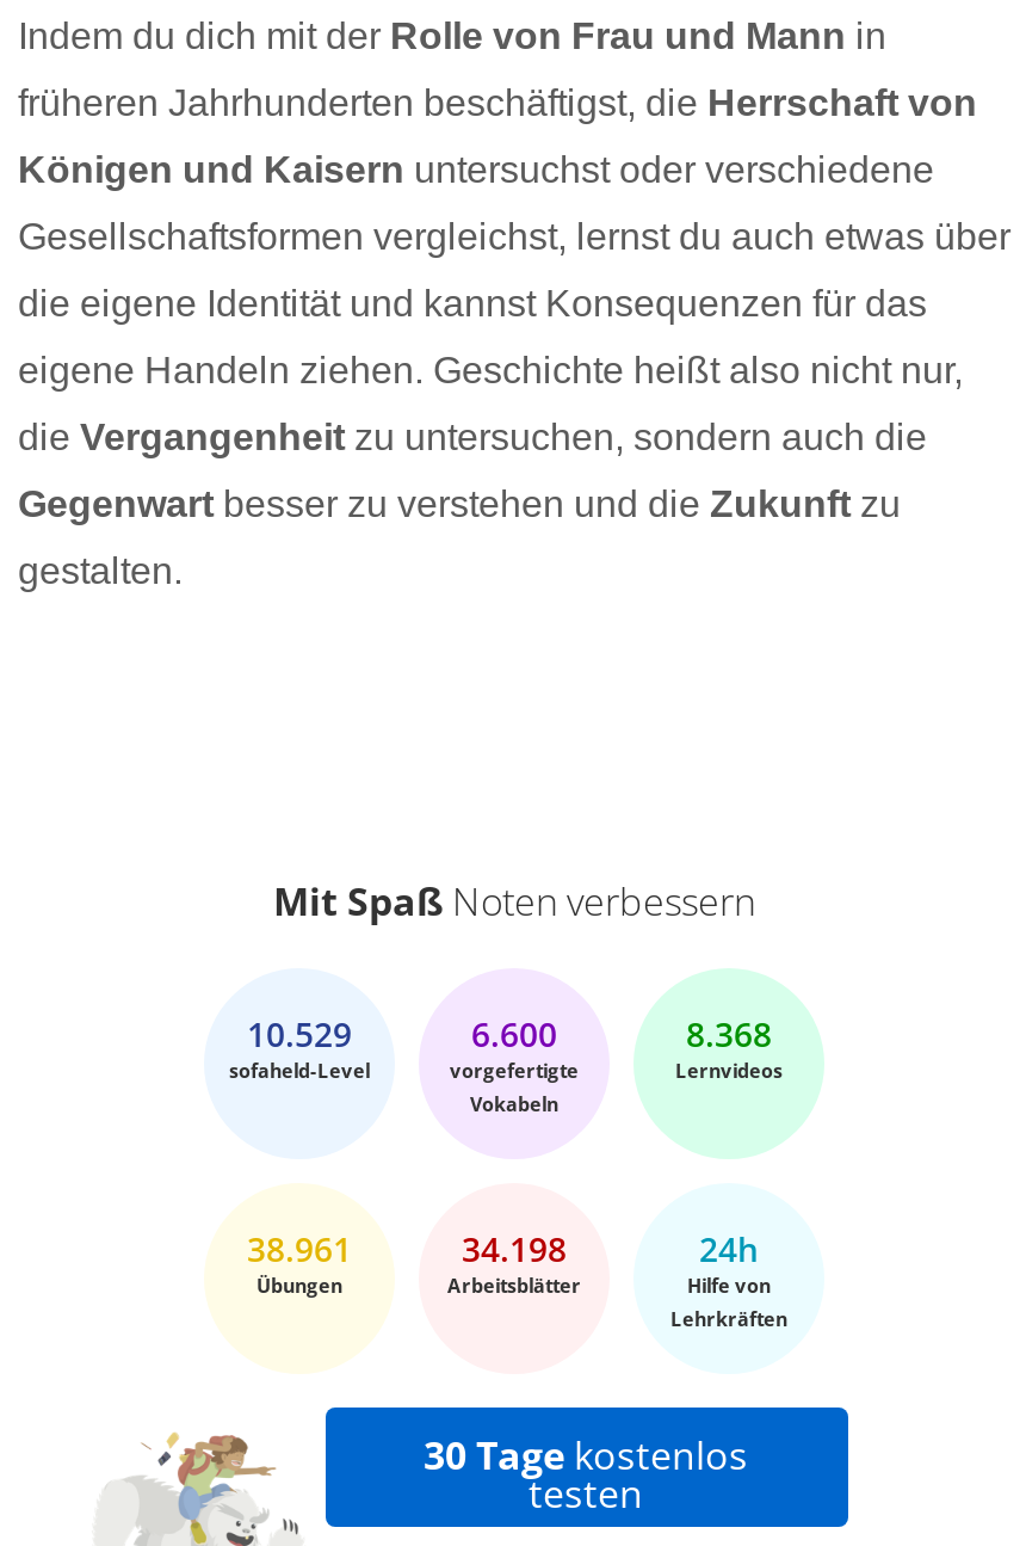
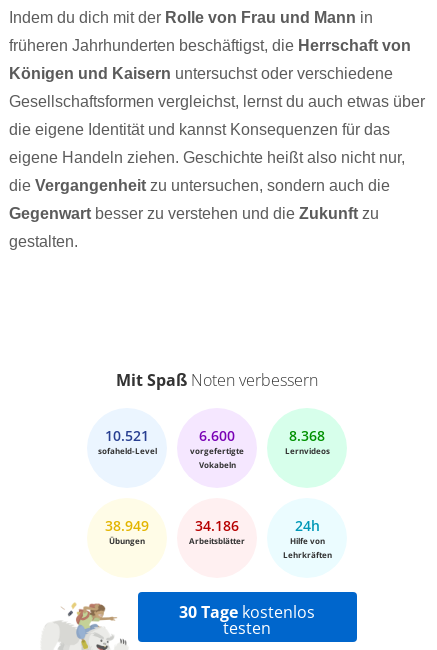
[247,1012,352,1057] 10.529 -> [105,426,149,445] 10.521
[247,1227,352,1272] 38.961 -> [105,516,149,535] 38.949
[462,1227,567,1272] 34.198 -> [195,516,239,535] 34.186

